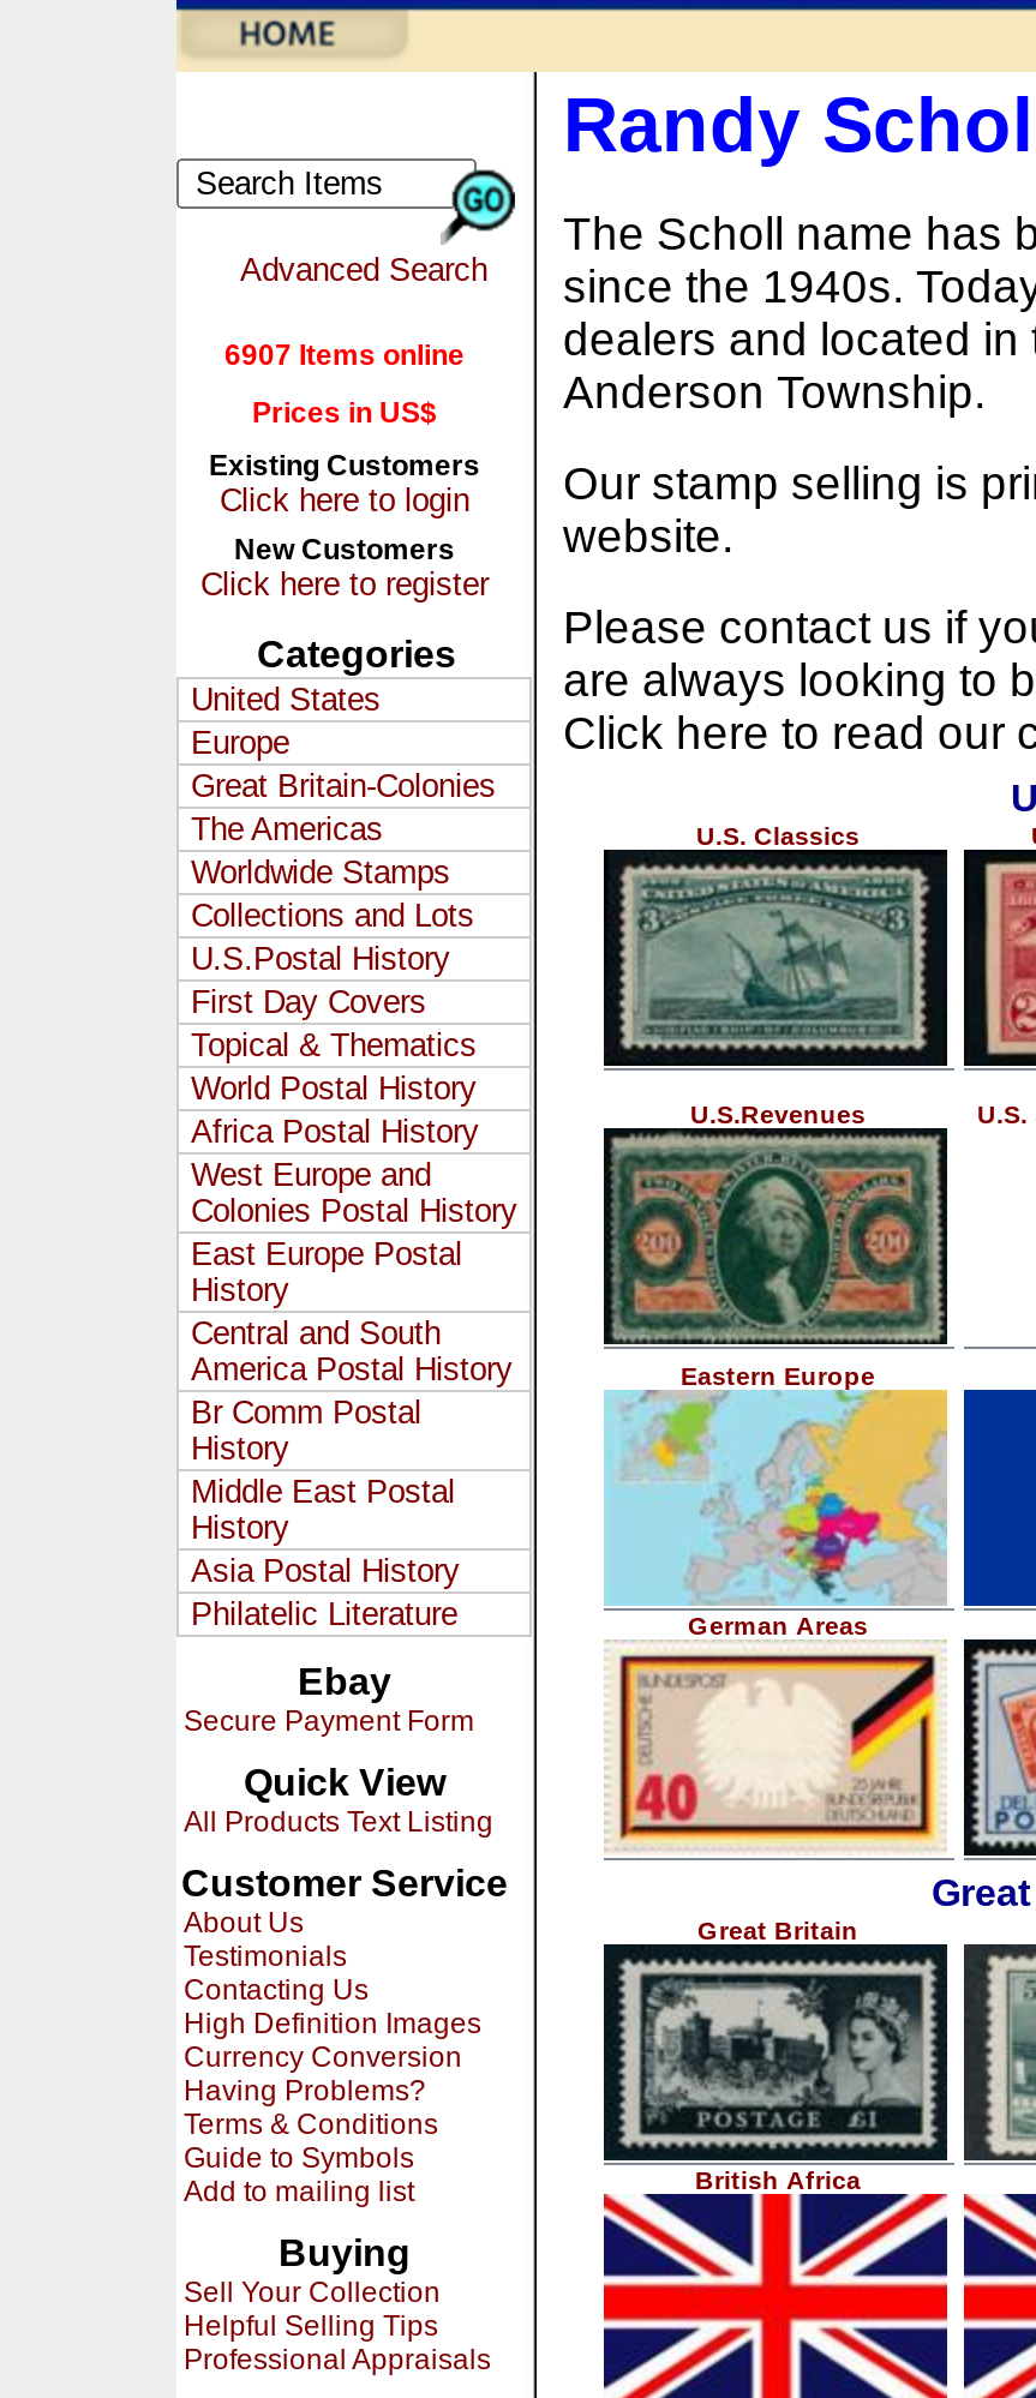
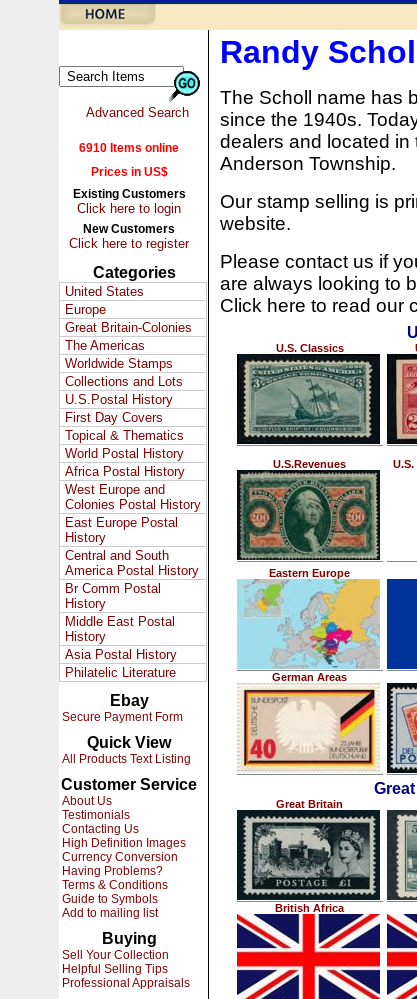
[224,338,465,372] 6907 Items online -> [79,141,179,155] 6910 Items online

